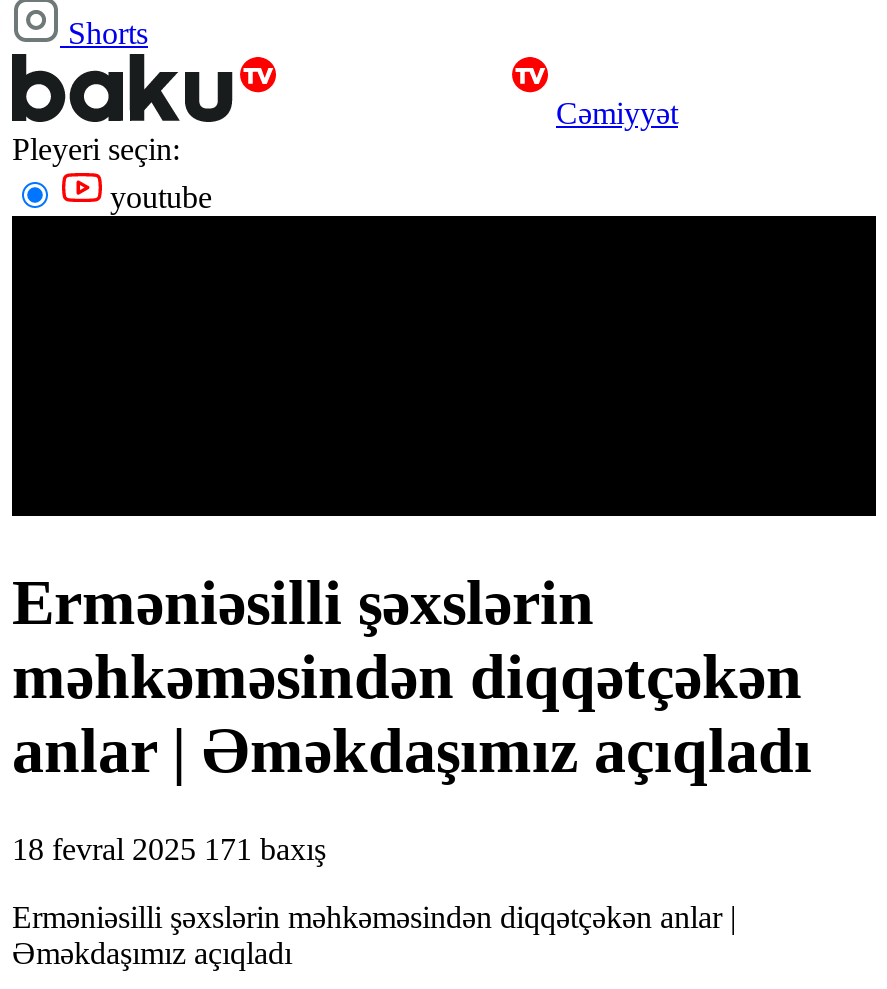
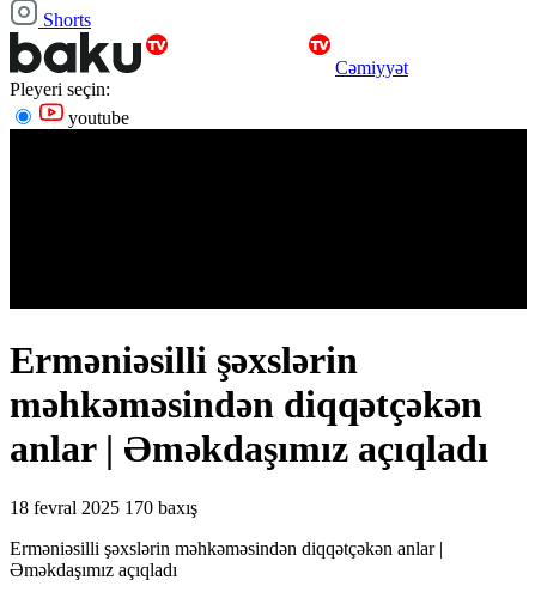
[12,832,326,866] 18 fevral 2025 171 baxış -> [10,497,197,518] 18 fevral 2025 170 baxış

